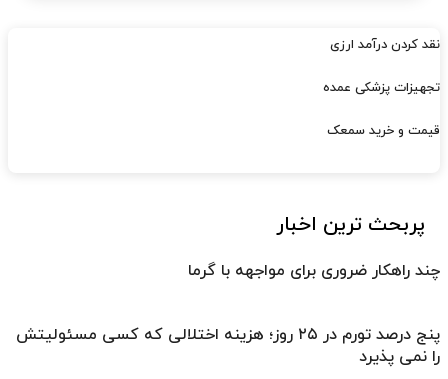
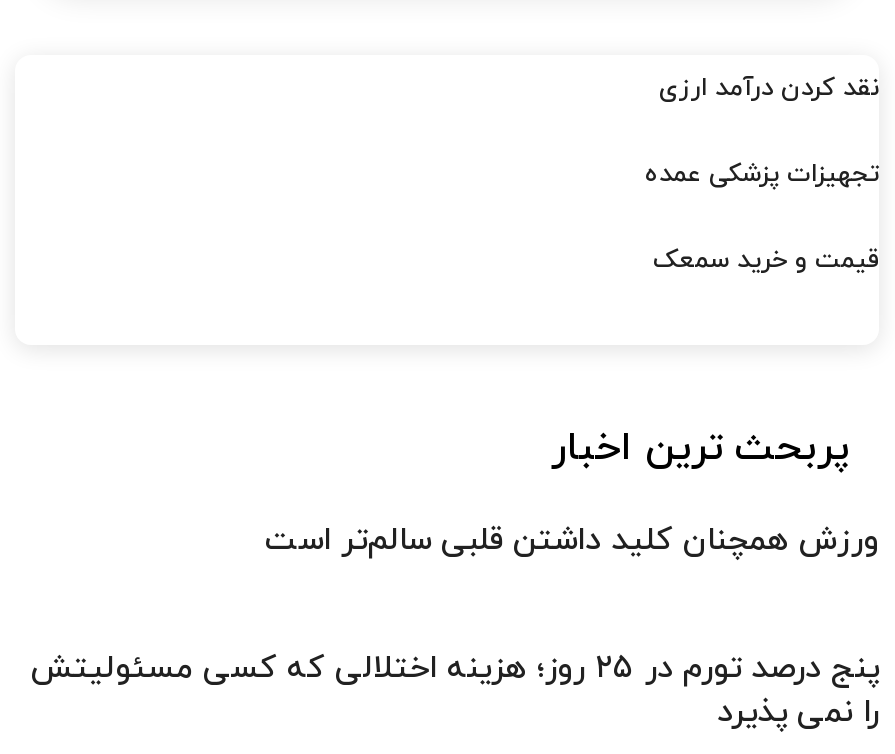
[188,260,440,282] چند راهکار ضروری برای مواجهه با گرما -> [265,518,879,562] ورزش همچنان کلید داشتن قلبی سالم‌تر است

